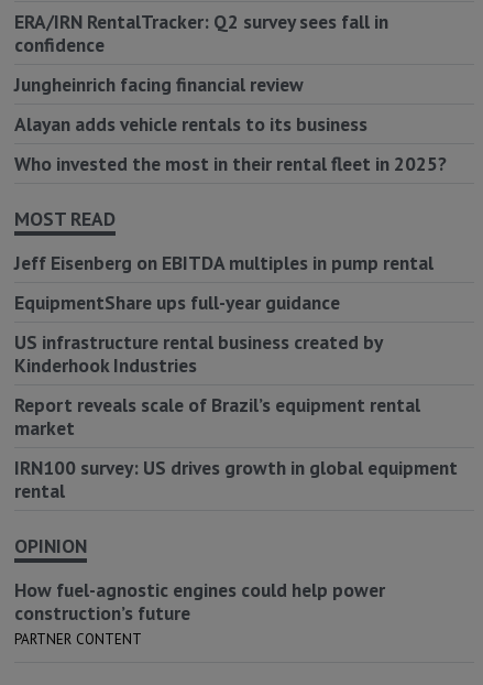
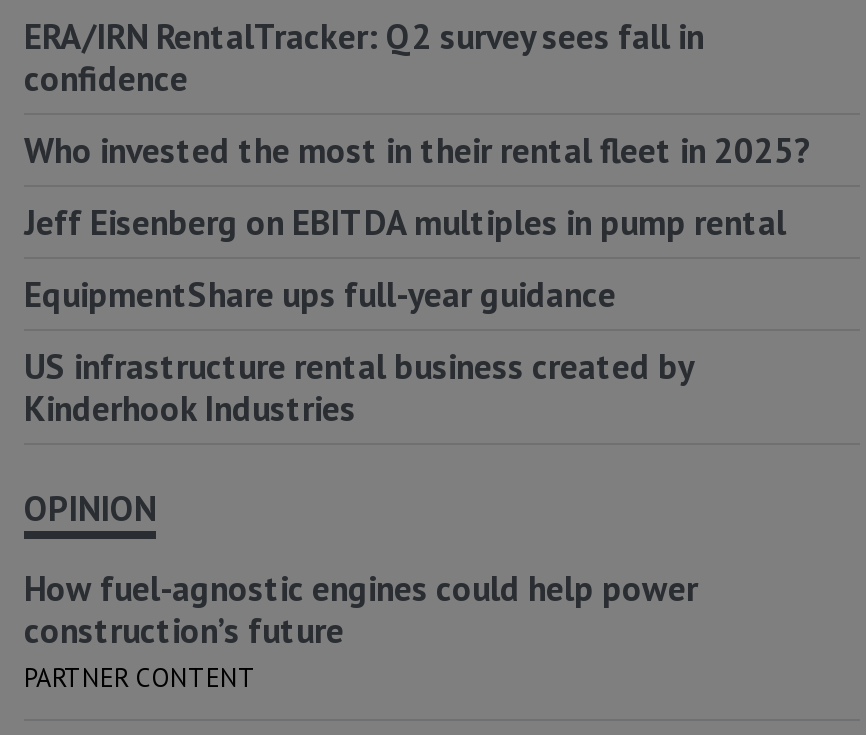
[14,71,367,136] Jungheinrich facing financial review | Alayan adds vehicle rentals to its business -> none
[14,206,116,231] MOST READ -> none
[14,392,458,503] Report reveals scale of Brazil’s equipment rental | market | IRN100 survey: US drives growth in global equipment | rental -> none

